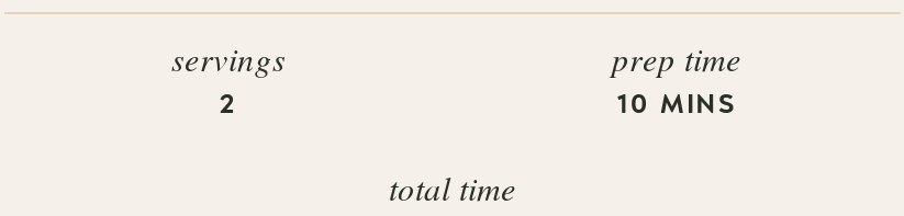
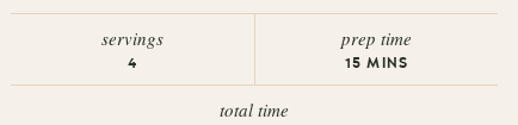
[219,91,237,117] 2 -> [128,56,137,70] 4
[617,91,736,117] 10 MINS -> [345,56,408,70] 15 MINS

